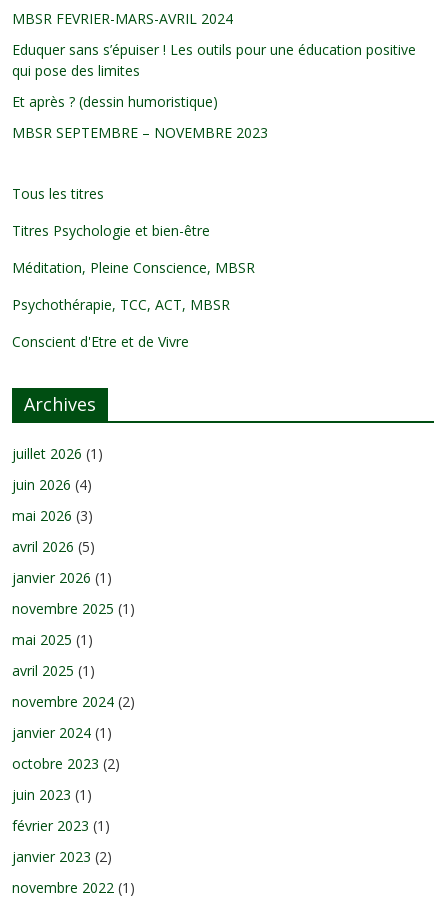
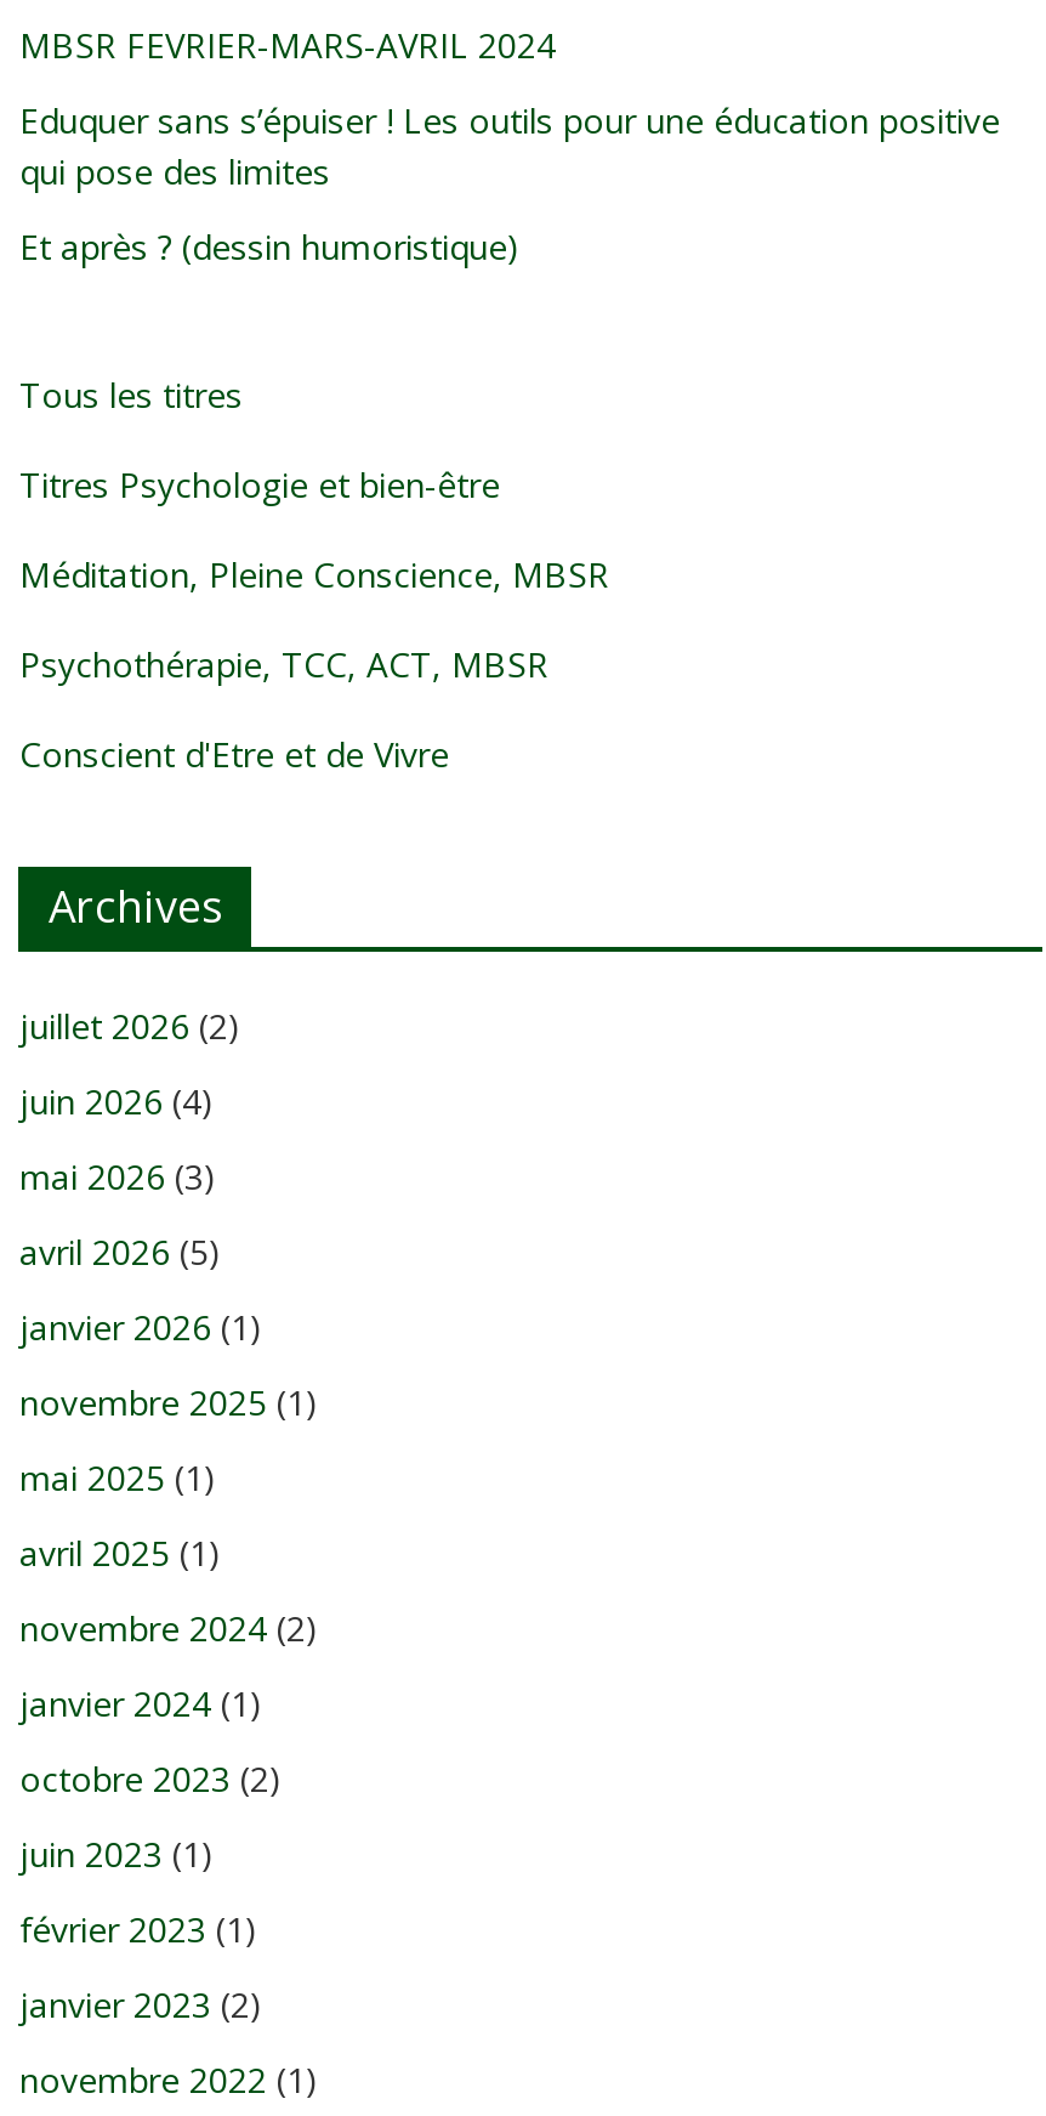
[12,123,268,142] MBSR SEPTEMBRE – NOVEMBRE 2023 -> none
[12,444,103,463] juillet 2026 (1) -> [19,1003,240,1049] juillet 2026 (2)

